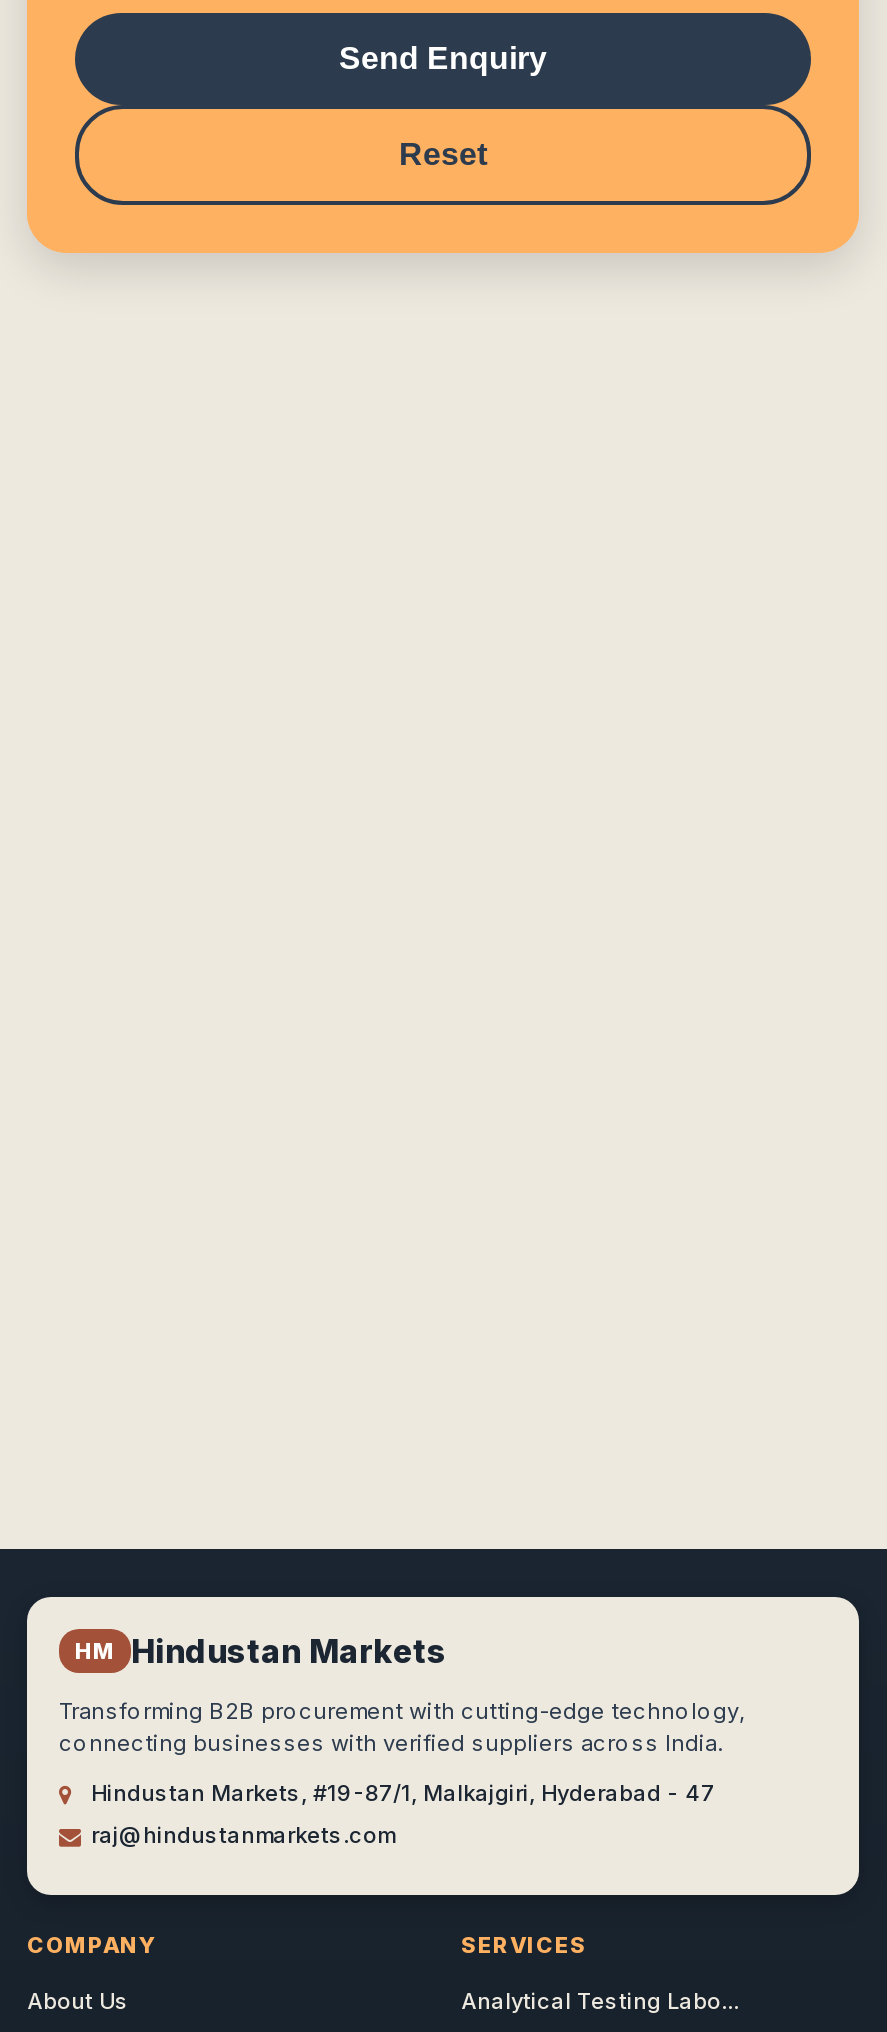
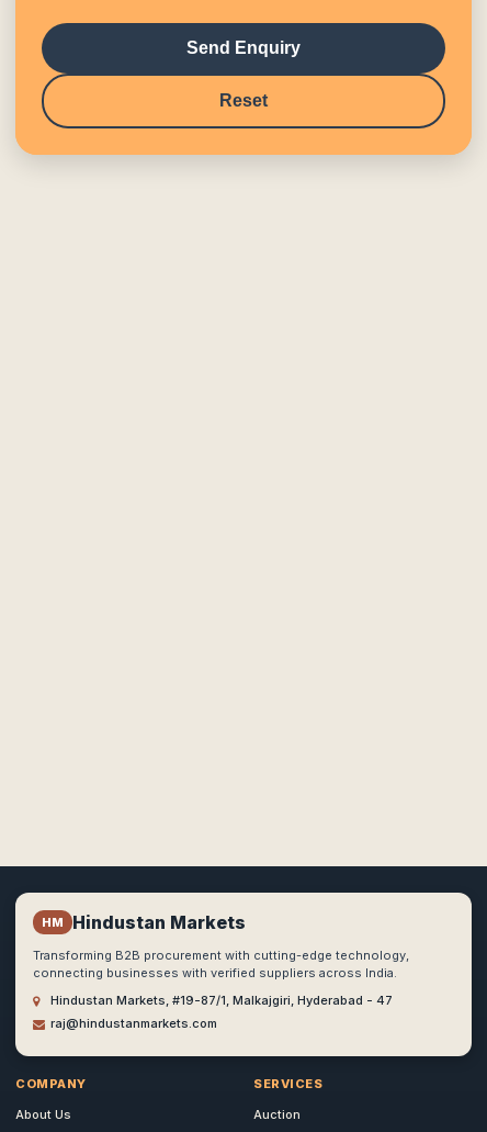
[461,1988,739,2016] Analytical Testing Labo... -> [253,1107,301,1122] Auction

